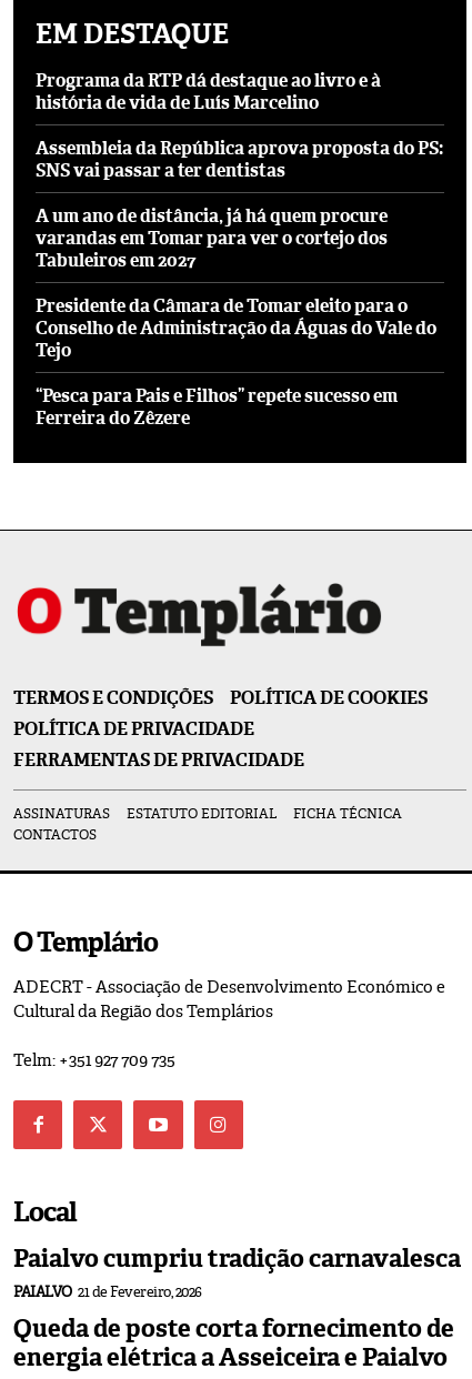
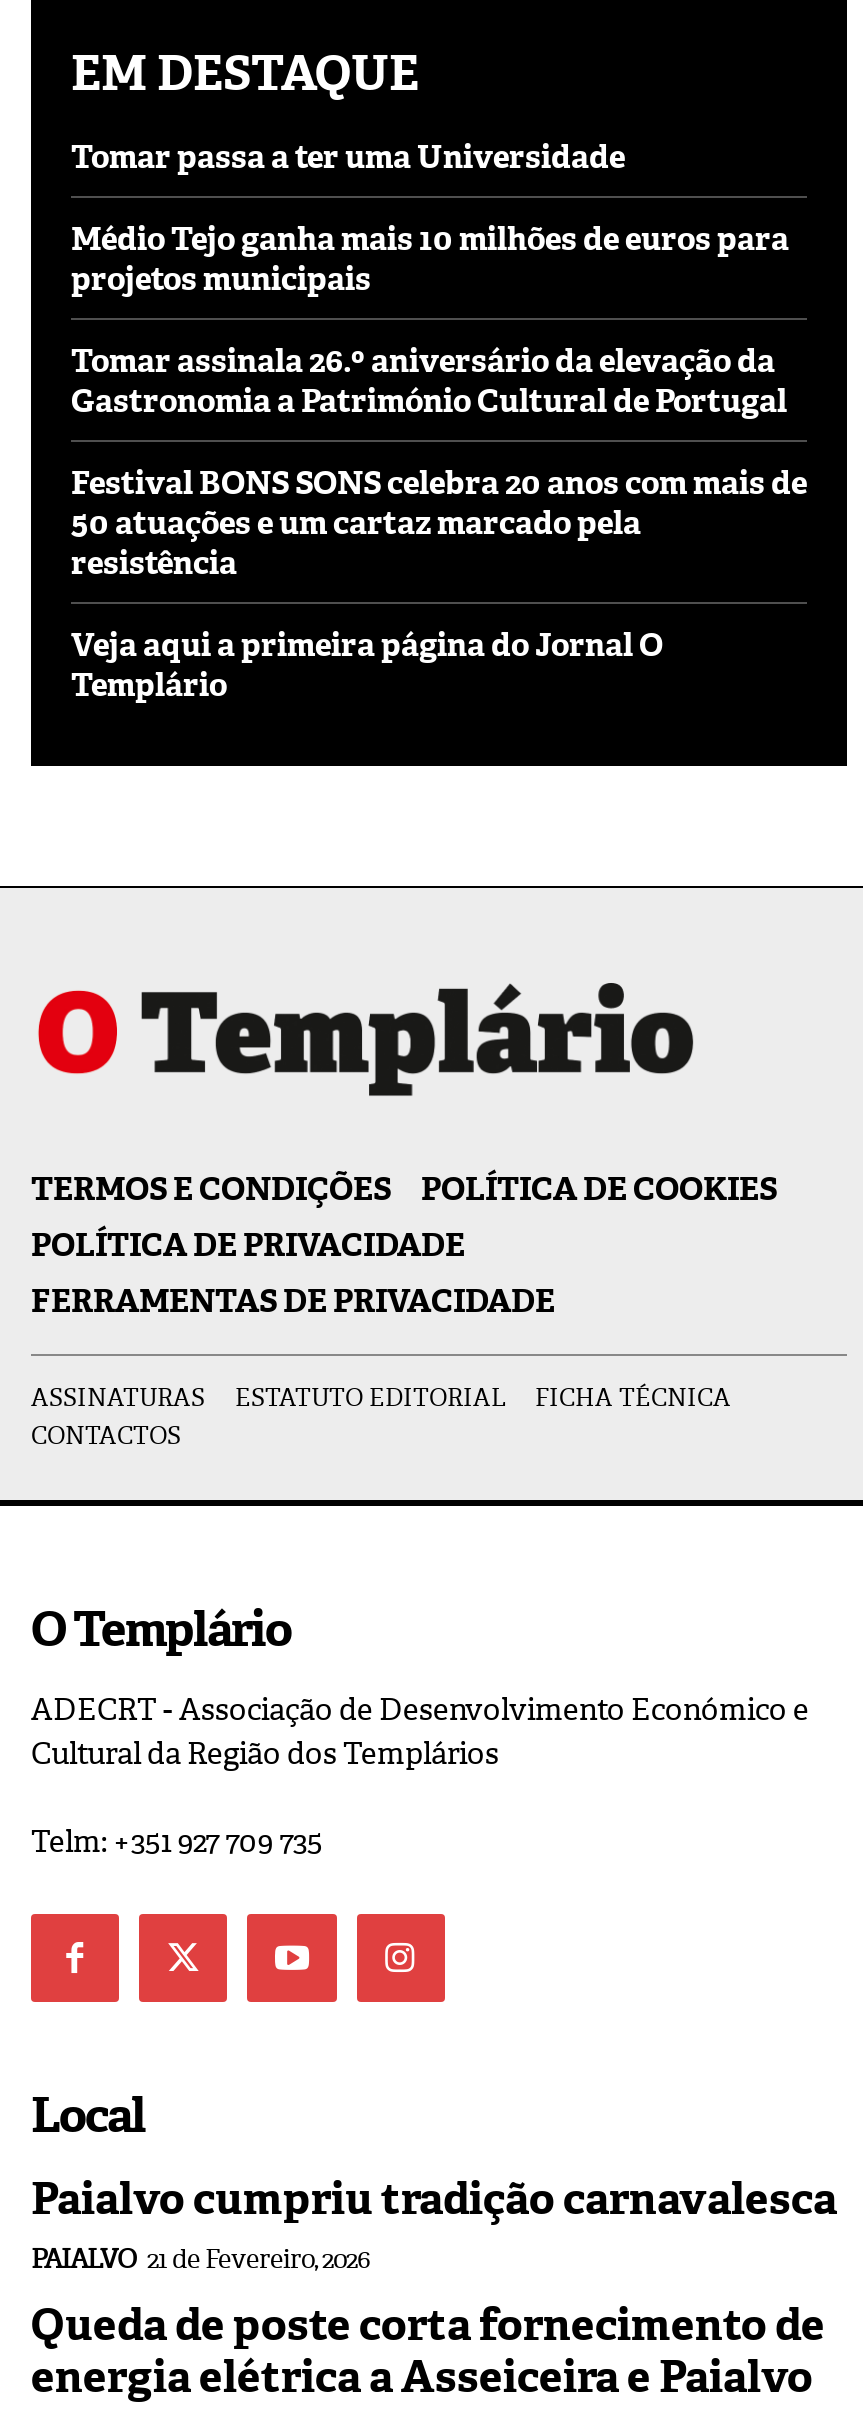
[36,69,381,115] Programa da RTP dá destaque ao livro e à | história de vida de Luís Marcelino -> [71,136,625,178] Tomar passa a ter uma Universidade
[36,137,443,182] Assembleia da República aprova proposta do PS: | SNS vai passar a ter dentistas -> [71,218,789,300] Médio Tejo ganha mais 10 milhões de euros para | projetos municipais
[36,205,388,272] A um ano de distância, já há quem procure | varandas em Tomar para ver o cortejo dos | Tabuleiros em 2027 -> [71,340,787,422] Tomar assinala 26.º aniversário da elevação da | Gastronomia a Património Cultural de Portugal
[36,294,436,362] Presidente da Câmara de Tomar eleito para o | Conselho de Administração da Águas do Vale do | Tejo -> [71,462,807,584] Festival BONS SONS celebra 20 anos com mais de | 50 atuações e um cartaz marcado pela | resistência
[36,384,398,430] “Pesca para Pais e Filhos” repete sucesso em | Ferreira do Zêzere -> [71,624,663,706] Veja aqui a primeira página do Jornal O | Templário

